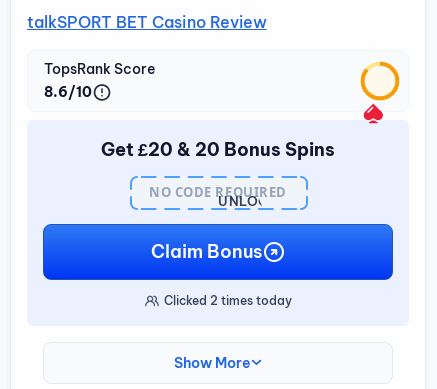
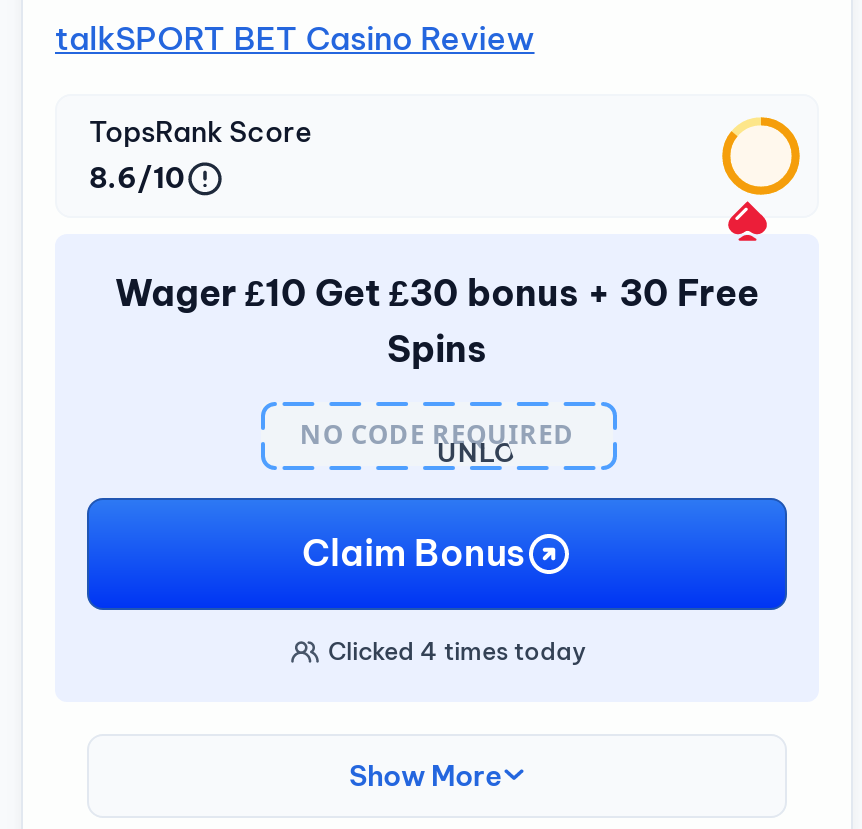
[101,138,335,161] Get £20 & 20 Bonus Spins -> [115,270,759,372] Wager £10 Get £30 bonus + 30 Free | Spins
[164,293,292,308] Clicked 2 times today -> [328,636,586,666] Clicked 4 times today

